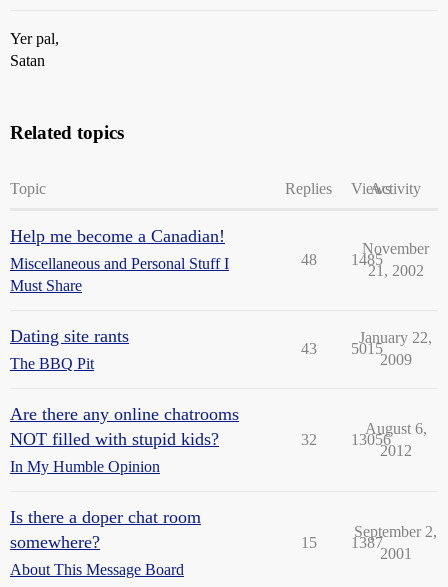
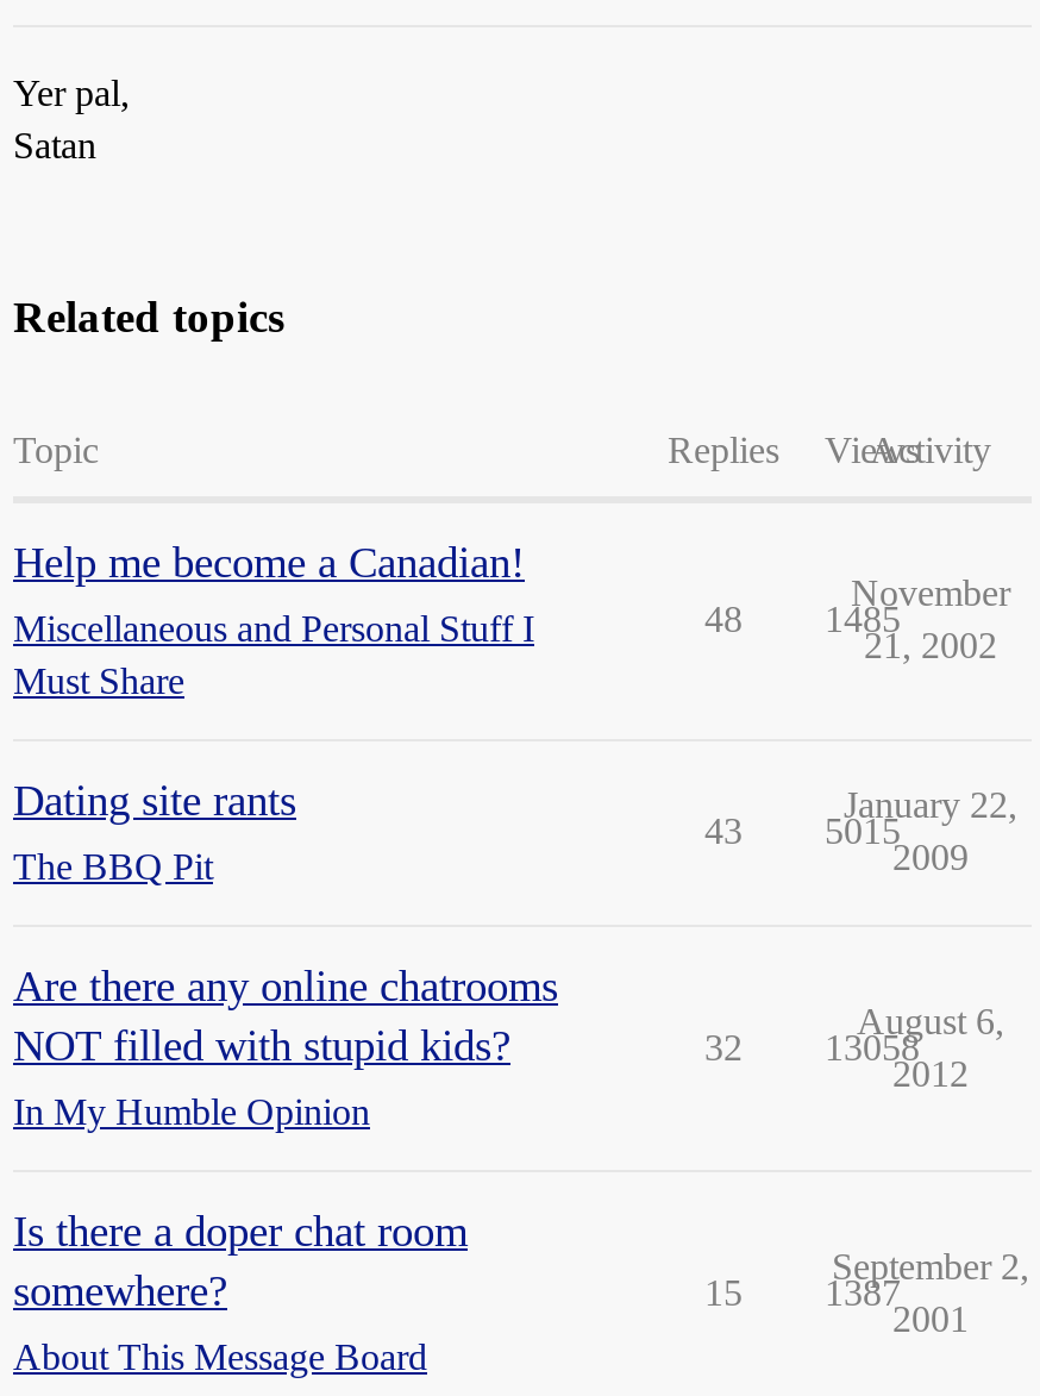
[351,431,391,448] 13056 -> [825,1027,920,1068] 13058

